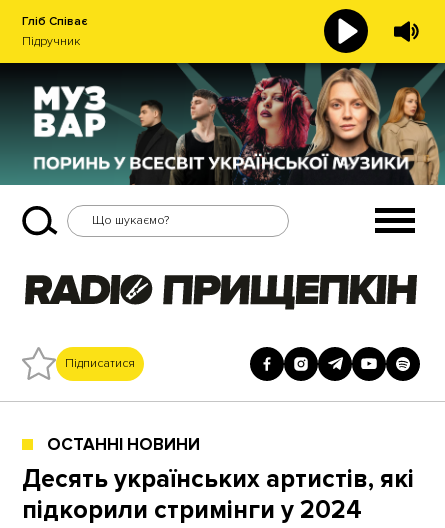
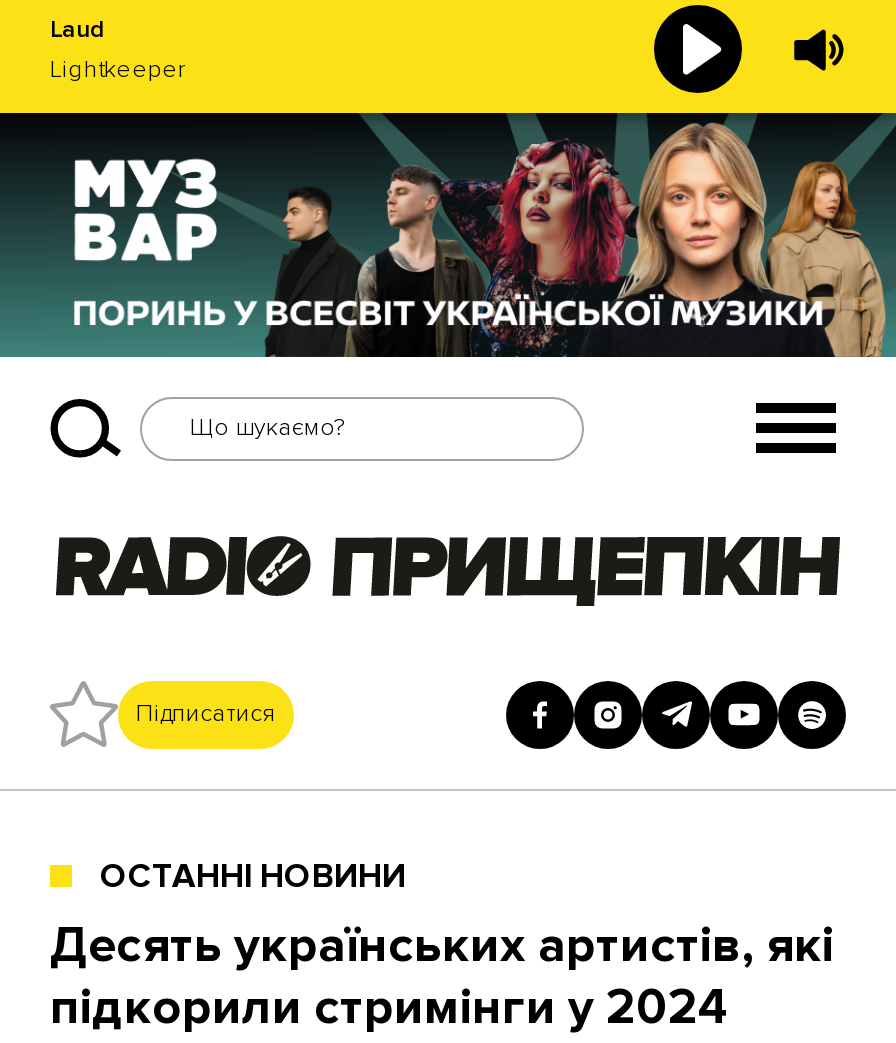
[22,14,88,49] Гліб Співає | Підручник -> [50,15,186,85] Laud | Lightkeeper

